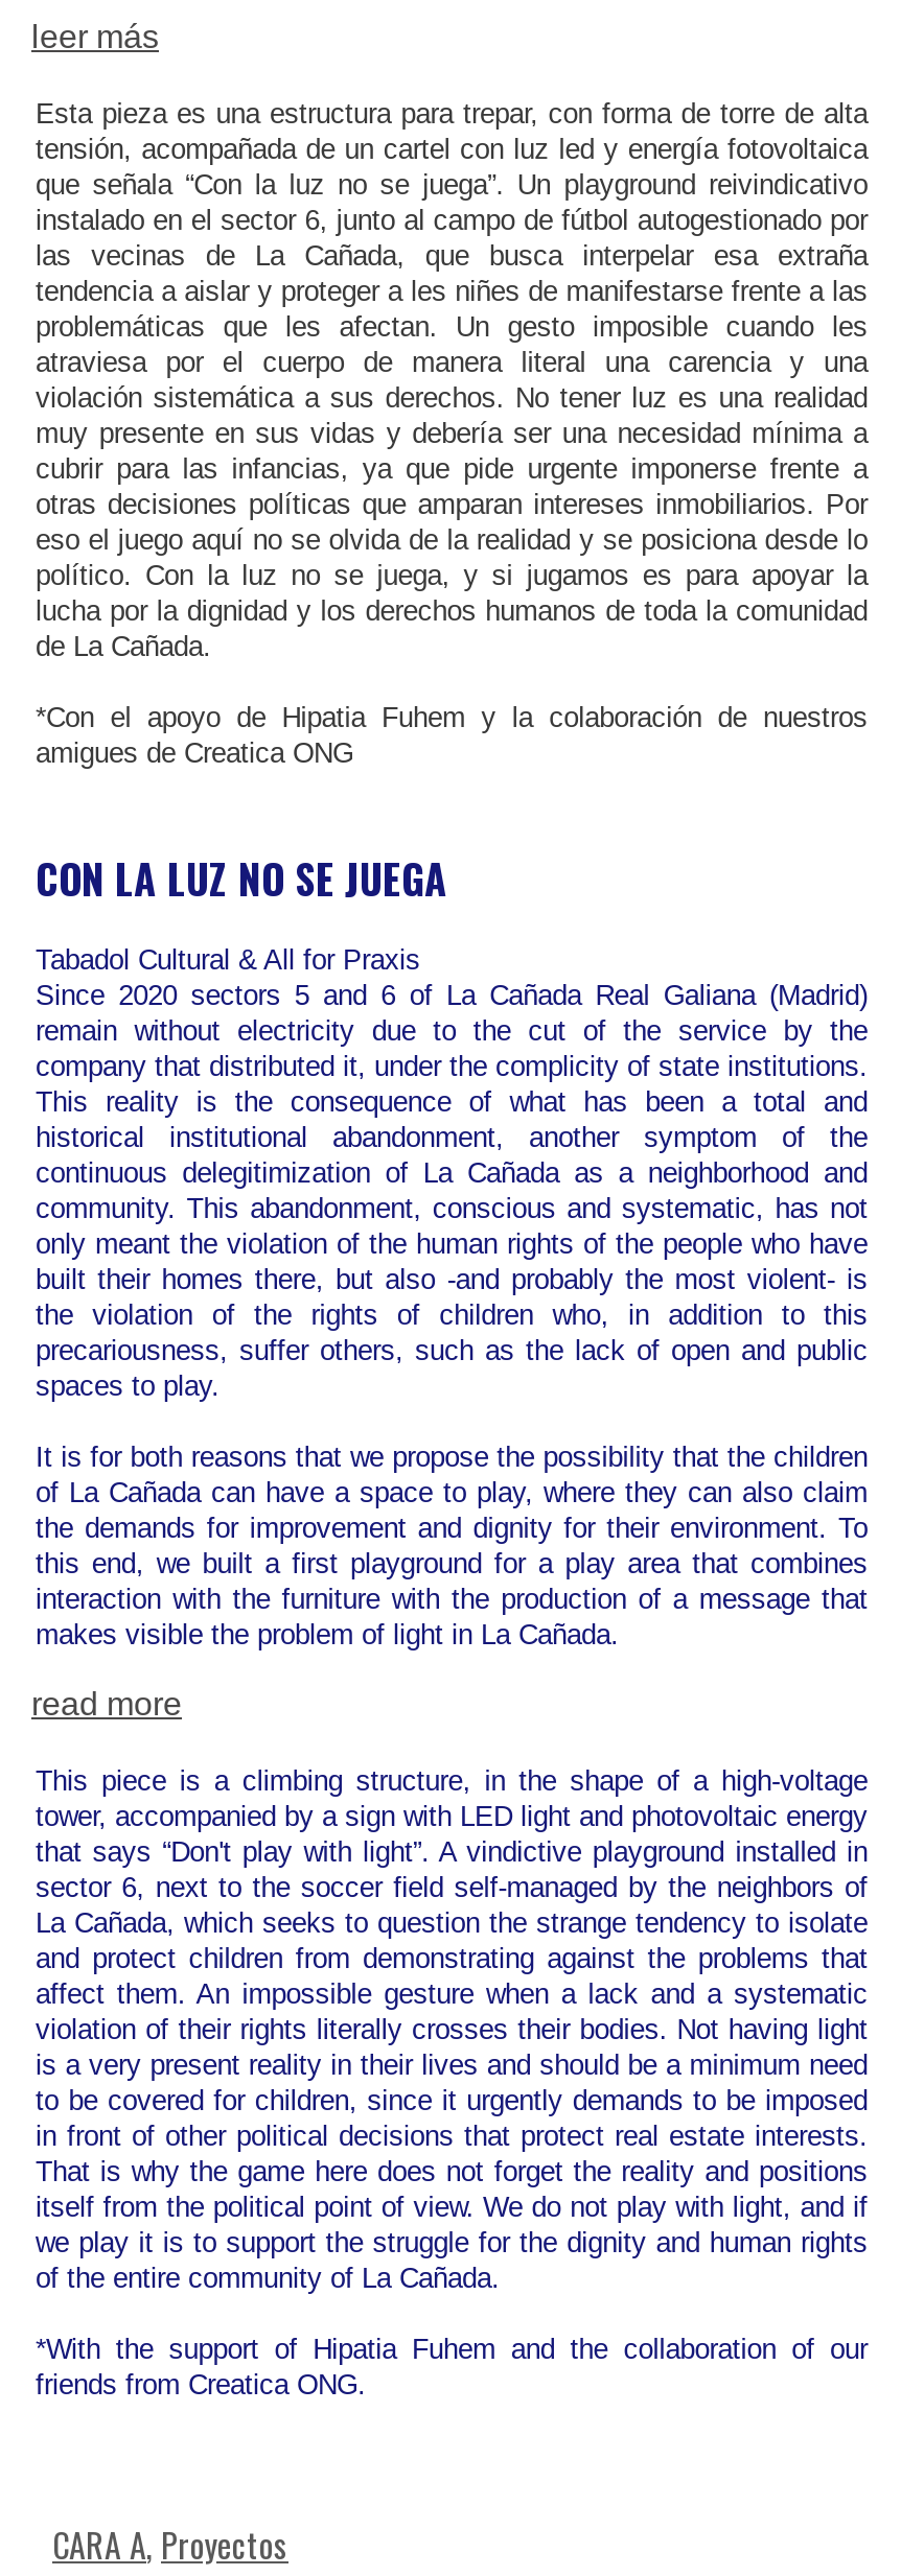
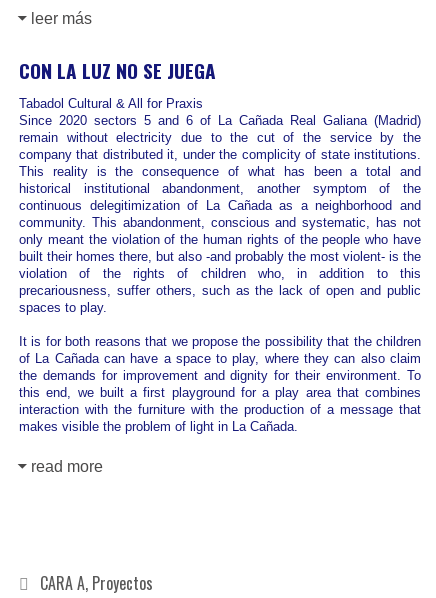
[36,98,868,769] Esta pieza es una estructura para trepar, con forma de torre de alta | tensión, acompañada de un cartel con luz led y energía fotovoltaica | que señala “Con la luz no se juega”. Un playground reivindicativo | instalado en el sector 6, junto al campo de fútbol autogestionado por | las vecinas de La Cañada, que busca interpelar esa extraña | tendencia a aislar y proteger a les niñes de manifestarse frente a las | problemáticas que les afectan. Un gesto imposible cuando les | atraviesa por el cuerpo de manera literal una carencia y una | violación sistemática a sus derechos. No tener luz es una realidad | muy presente en sus vidas y debería ser una necesidad mínima a | cubrir para las infancias, ya que pide urgente imponerse frente a | otras decisiones políticas que amparan intereses inmobiliarios. Por | eso el juego aquí no se olvida de la realidad y se posiciona desde lo | político. Con la luz no se juega, y si jugamos es para apoyar la | lucha por la dignidad y los derechos humanos de toda la comunidad | de La Cañada. | *Con el apoyo de Hipatia Fuhem y la colaboración de nuestros | amigues de Creatica ONG -> none
[36,1765,868,2401] This piece is a climbing structure, in the shape of a high-voltage | tower, accompanied by a sign with LED light and photovoltaic energy | that says “Don't play with light”. A vindictive playground installed in | sector 6, next to the soccer field self-managed by the neighbors of | La Cañada, which seeks to question the strange tendency to isolate | and protect children from demonstrating against the problems that | affect them. An impossible gesture when a lack and a systematic | violation of their rights literally crosses their bodies. Not having light | is a very present reality in their lives and should be a minimum need | to be covered for children, since it urgently demands to be imposed | in front of other political decisions that protect real estate interests. | That is why the game here does not forget the reality and positions | itself from the political point of view. We do not play with light, and if | we play it is to support the struggle for the dignity and human rights | of the entire community of La Cañada. | *With the support of Hipatia Fuhem and the collaboration of our | friends from Creatica ONG. -> none

